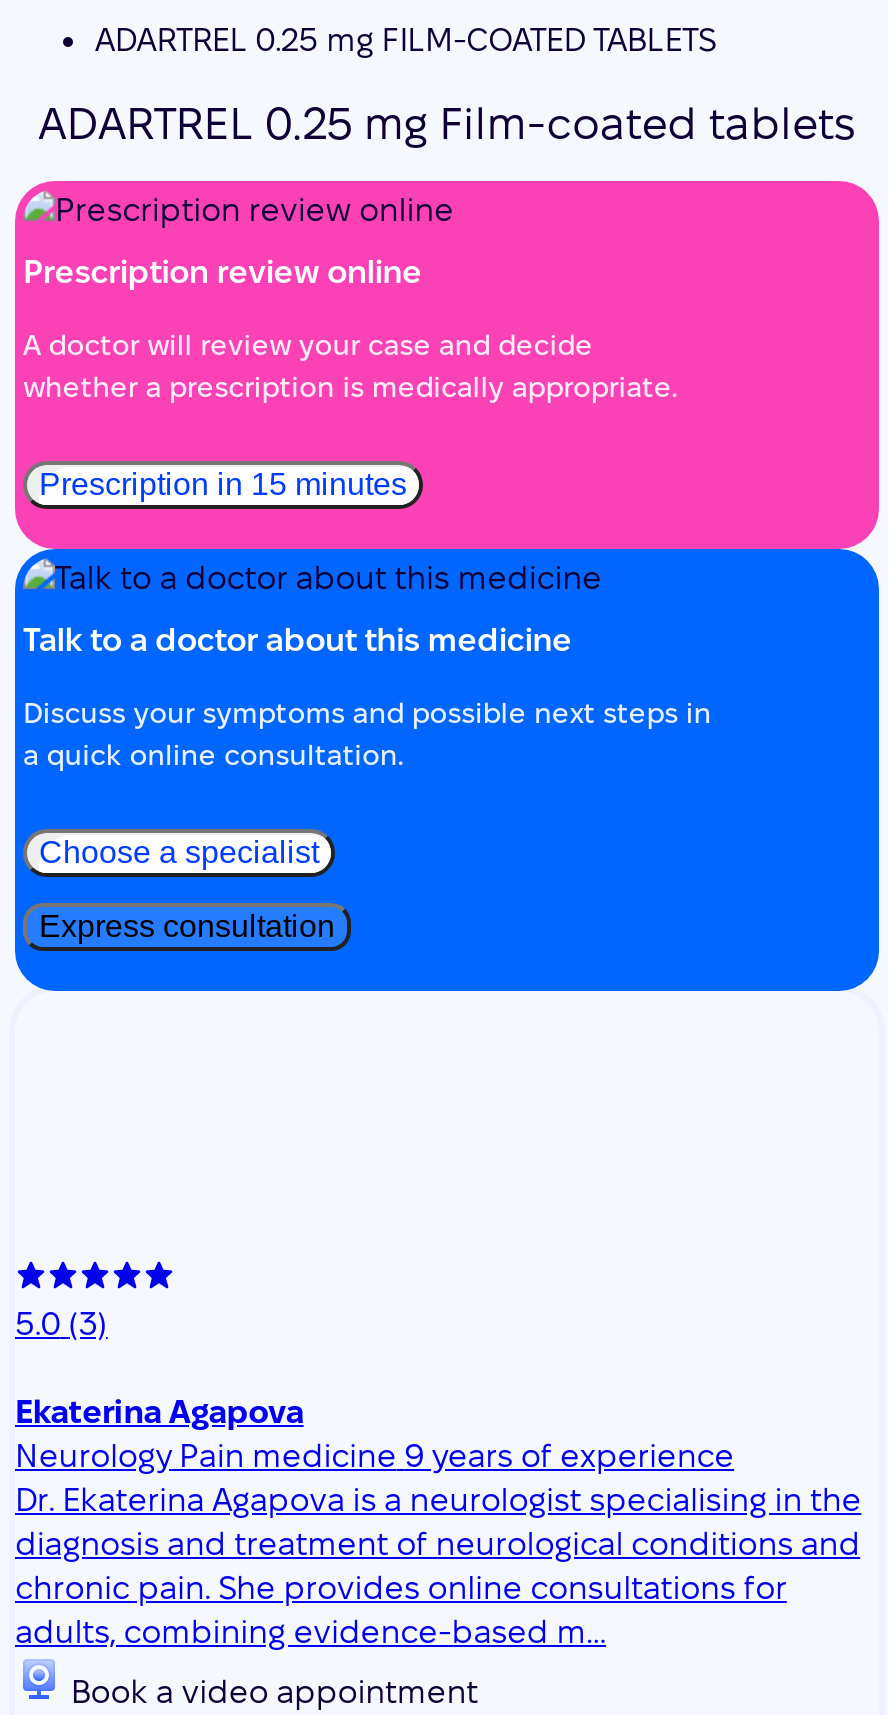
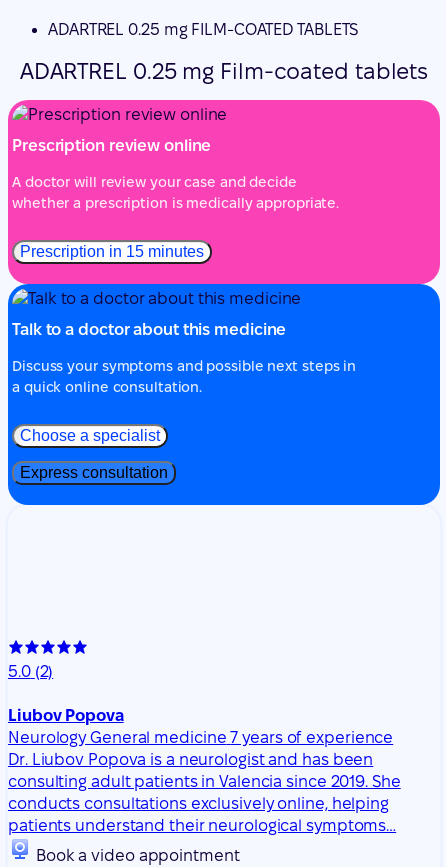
[15,1306,108,1340] 5.0 (3) -> [8,663,53,680] 5.0 (2)
[15,1394,861,1648] Ekaterina Agapova | Neurology Pain medicine 9 years of experience | Dr. Ekaterina Agapova is a neurologist specialising in the | diagnosis and treatment of neurological conditions and | chronic pain. She provides online consultations for | adults, combining evidence-based m… -> [8,707,401,834] Liubov Popova | Neurology General medicine 7 years of experience | Dr. Liubov Popova is a neurologist and has been | consulting adult patients in Valencia since 2019. She | conducts consultations exclusively online, helping | patients understand their neurological symptoms…

